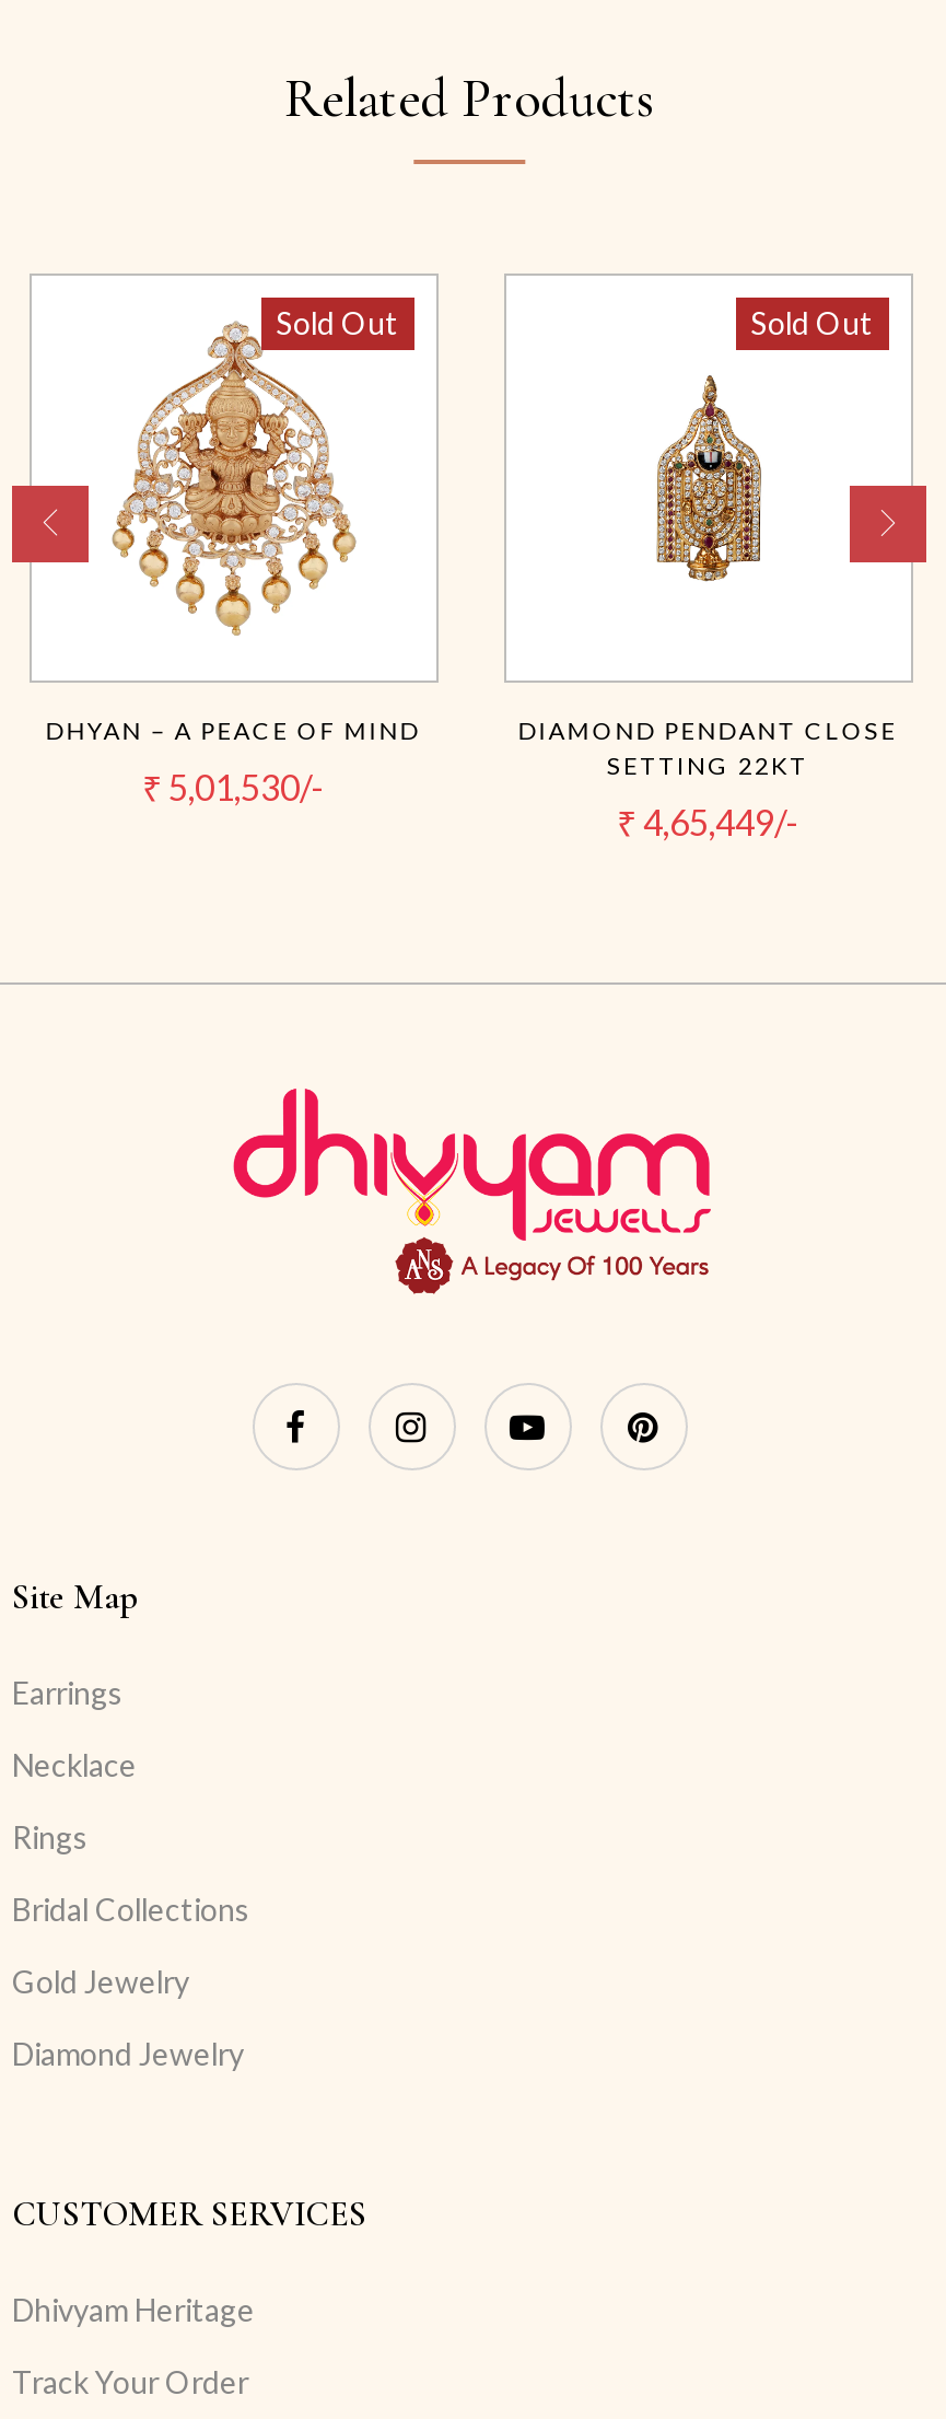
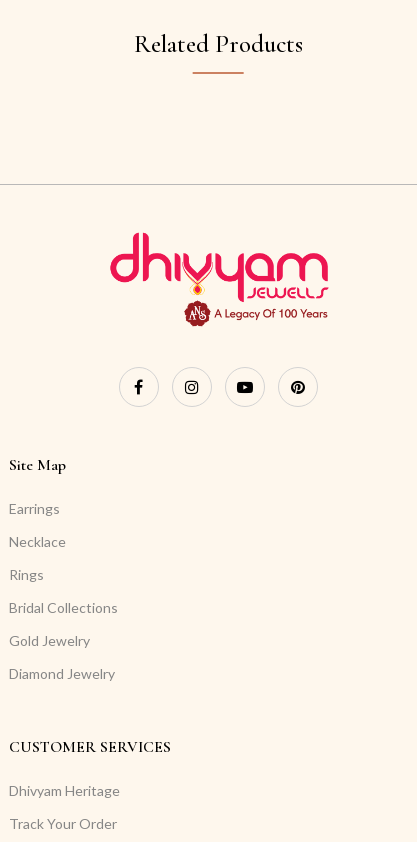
[10,274,439,683] [image] | Sold Out -> none
[504,274,929,683] [image] | Sold Out -> none
[45,716,421,808] DHYAN – A PEACE OF MIND | ₹5,01,530/- -> none
[518,716,897,843] DIAMOND PENDANT CLOSE | SETTING 22KT | ₹4,65,449/- -> none

